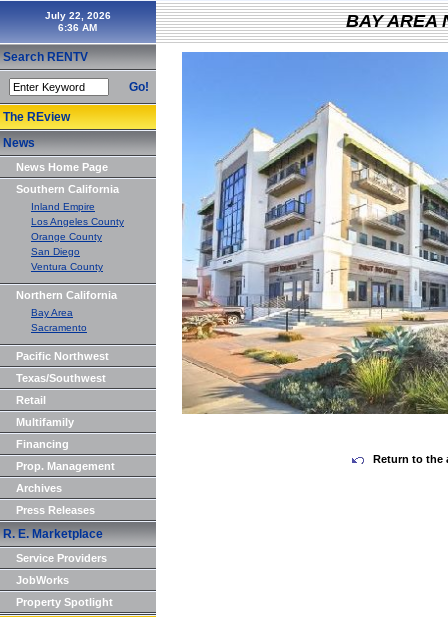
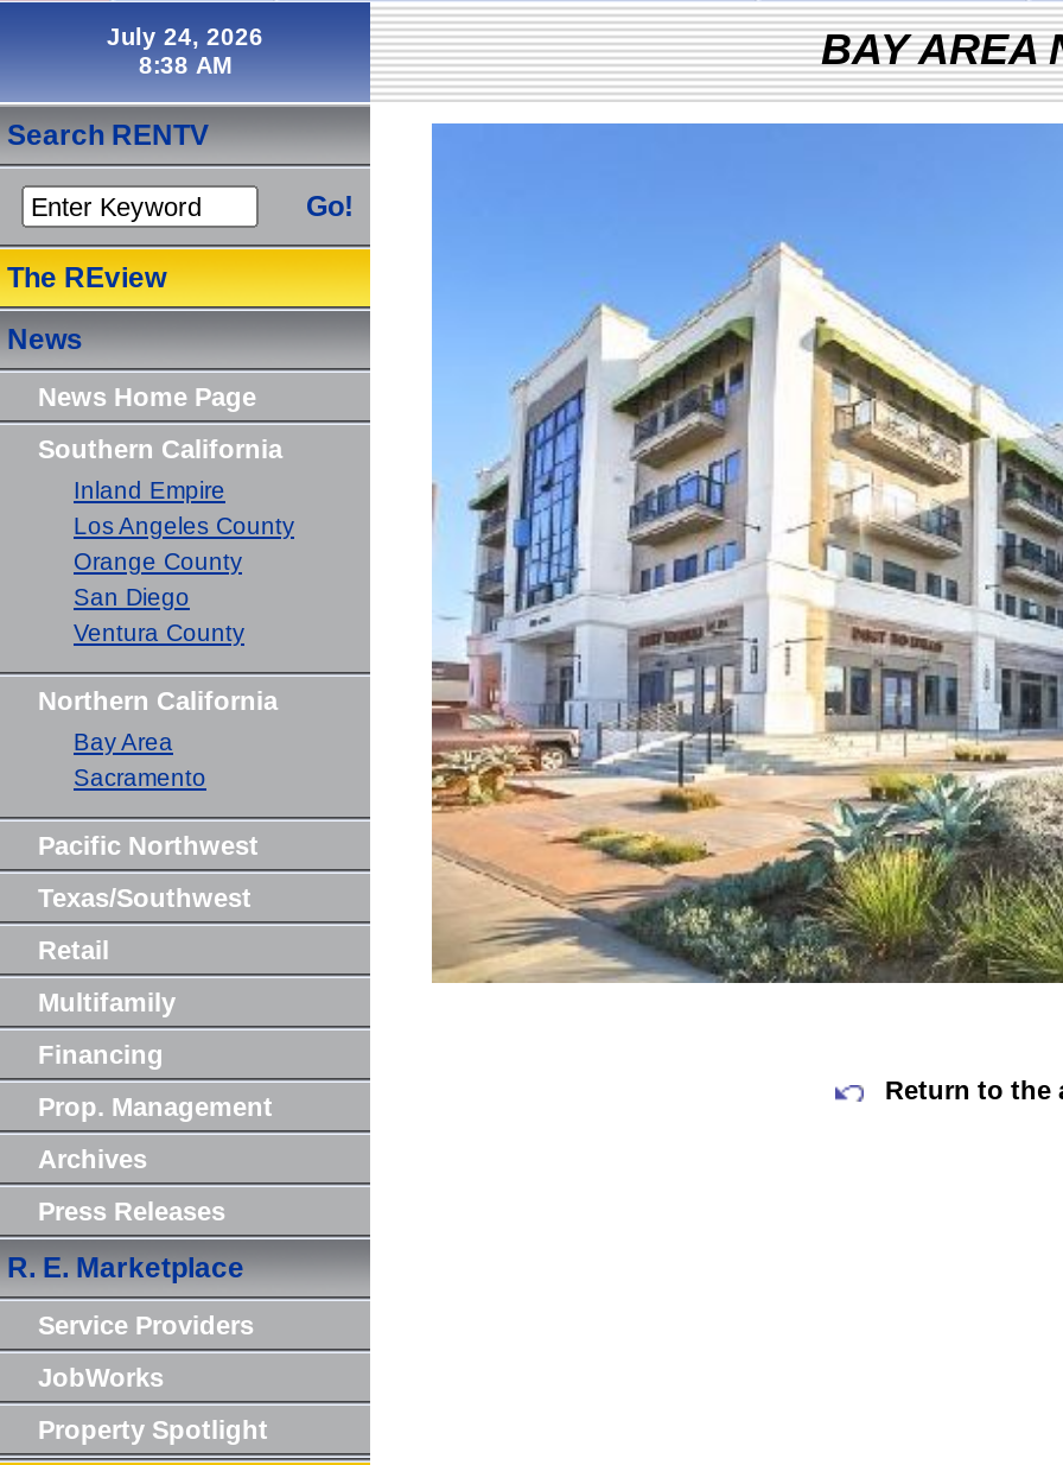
[45,10,111,21] July 22, 2026 -> [107,24,263,50] July 24, 2026

